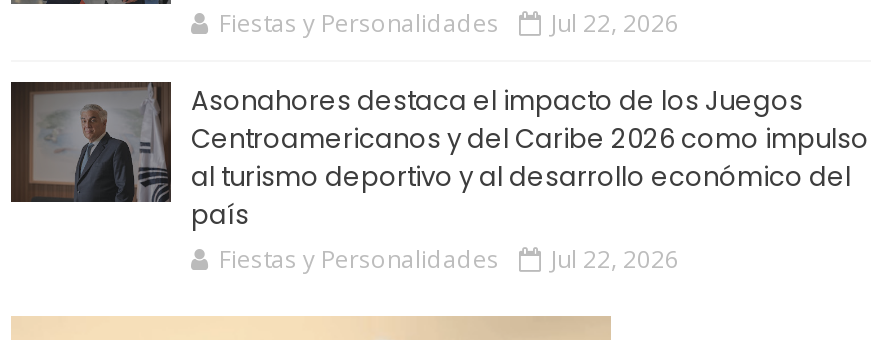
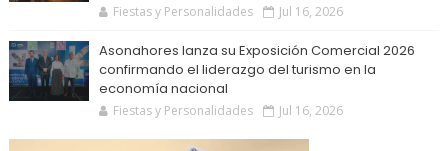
[219,6,679,40] Fiestas y Personalidades Jul 22, 2026 -> [113,3,343,20] Fiestas y Personalidades Jul 16, 2026
[9,82,869,234] [image] | Asonahores destaca el impacto de los Juegos | Centroamericanos y del Caribe 2026 como impulso | al turismo deportivo y al desarrollo económico del | país -> [8,41,415,101] [image] | Asonahores lanza su Exposición Comercial 2026 | confirmando el liderazgo del turismo en la | economía nacional
[219,242,679,276] Fiestas y Personalidades Jul 22, 2026 -> [113,102,343,119] Fiestas y Personalidades Jul 16, 2026

